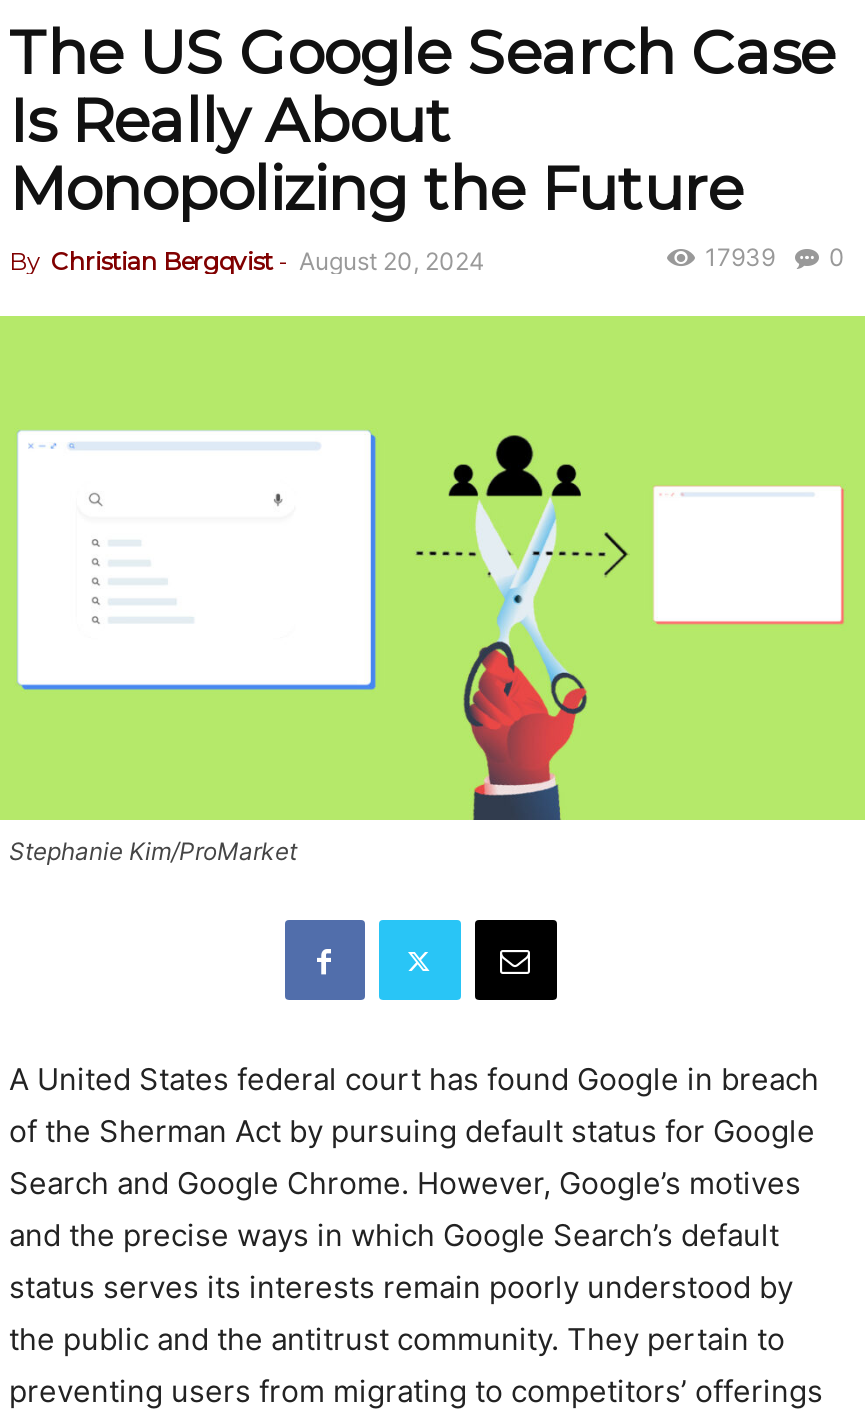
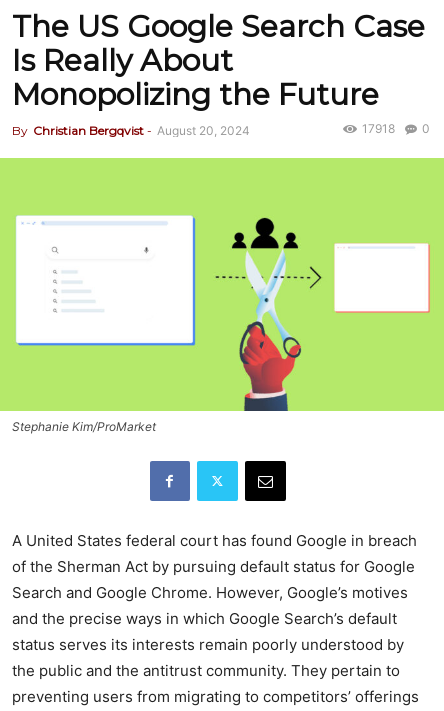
[705,242,845,272] 17939 0 -> [362,121,430,136] 17918 0

